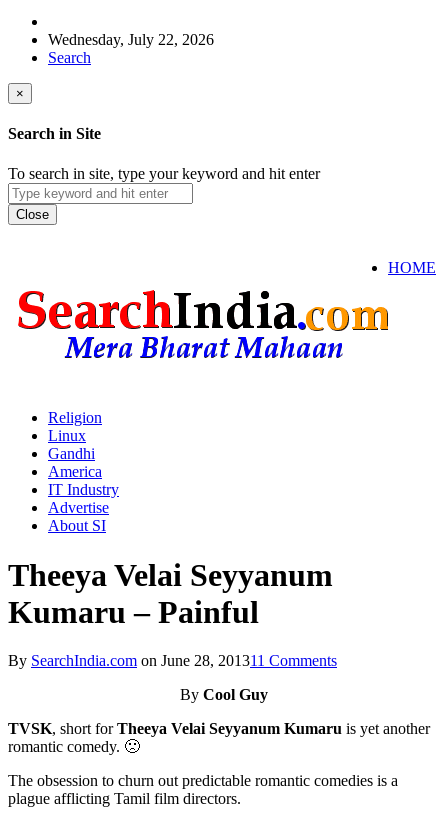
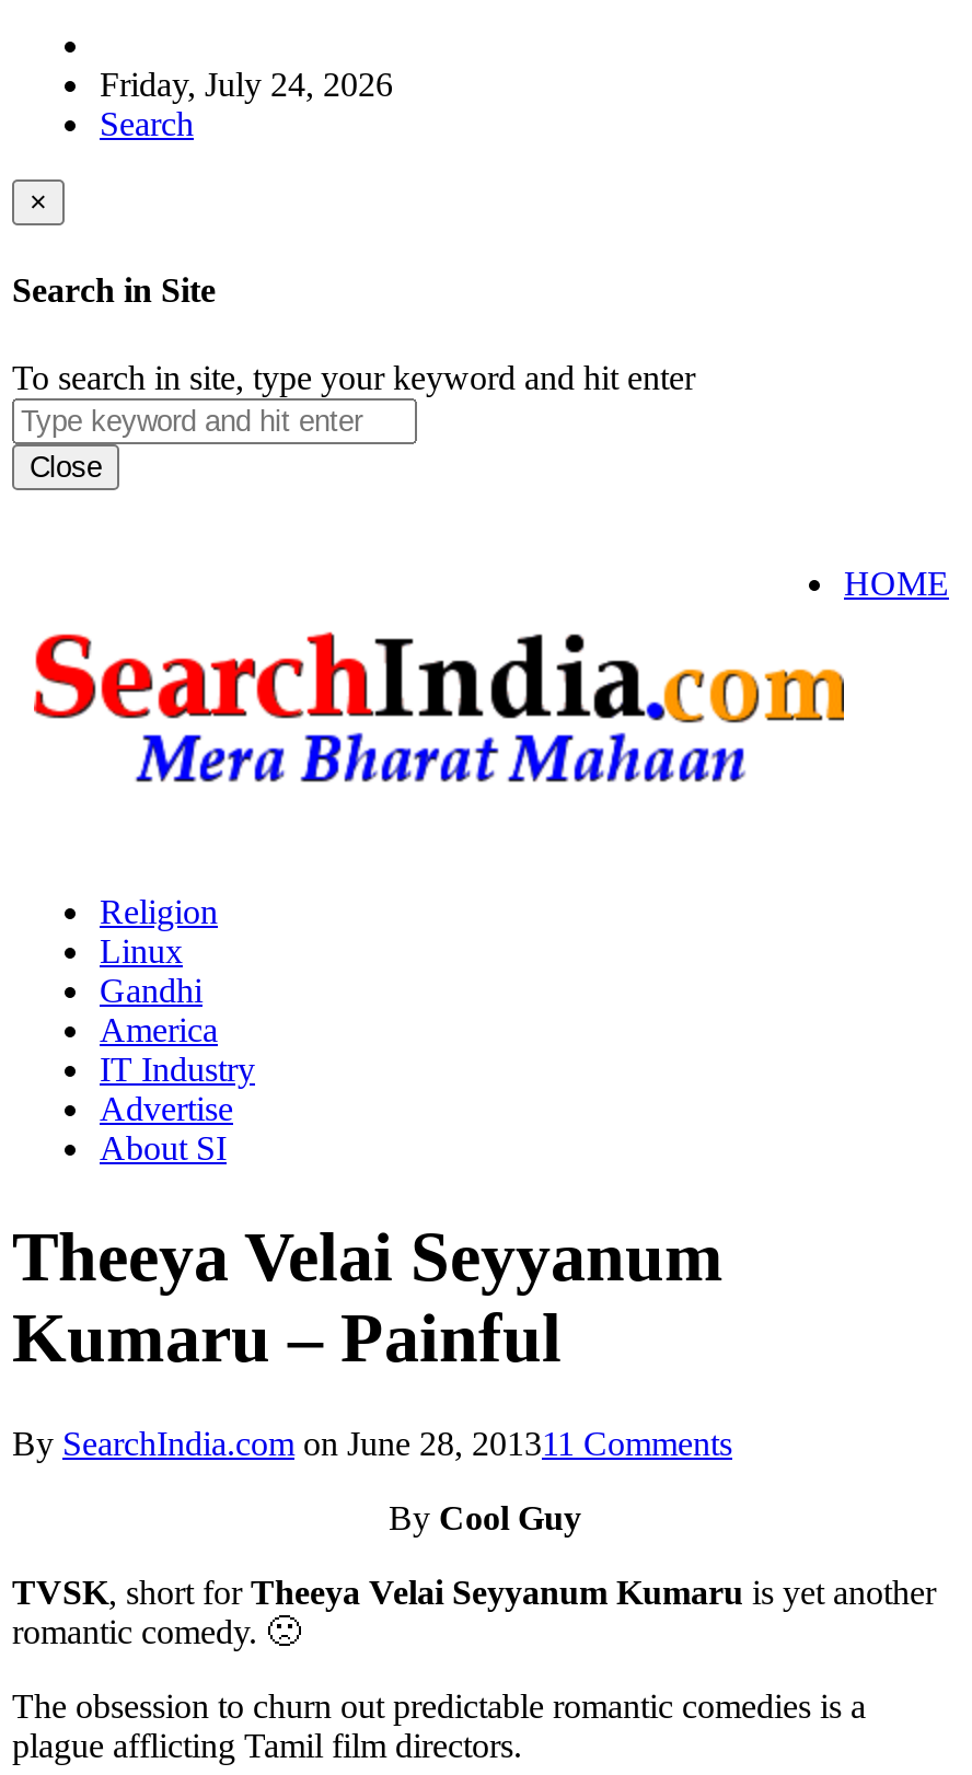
[48,31,214,48] Wednesday, July 22, 2026 -> [100,66,393,103] Friday, July 24, 2026

